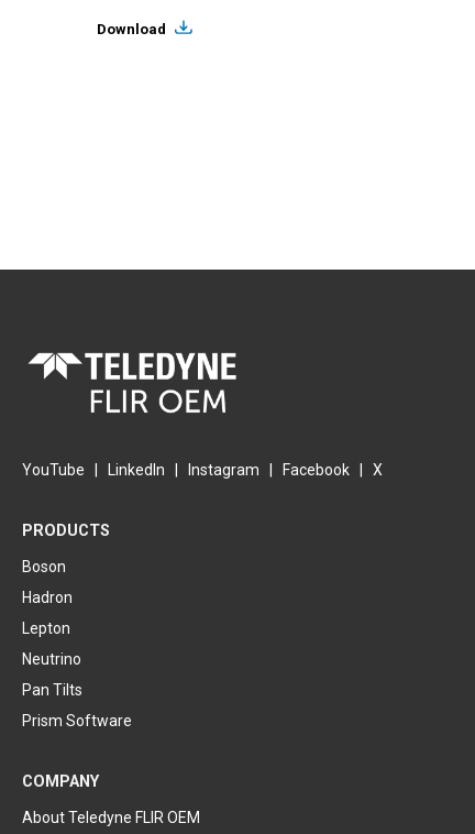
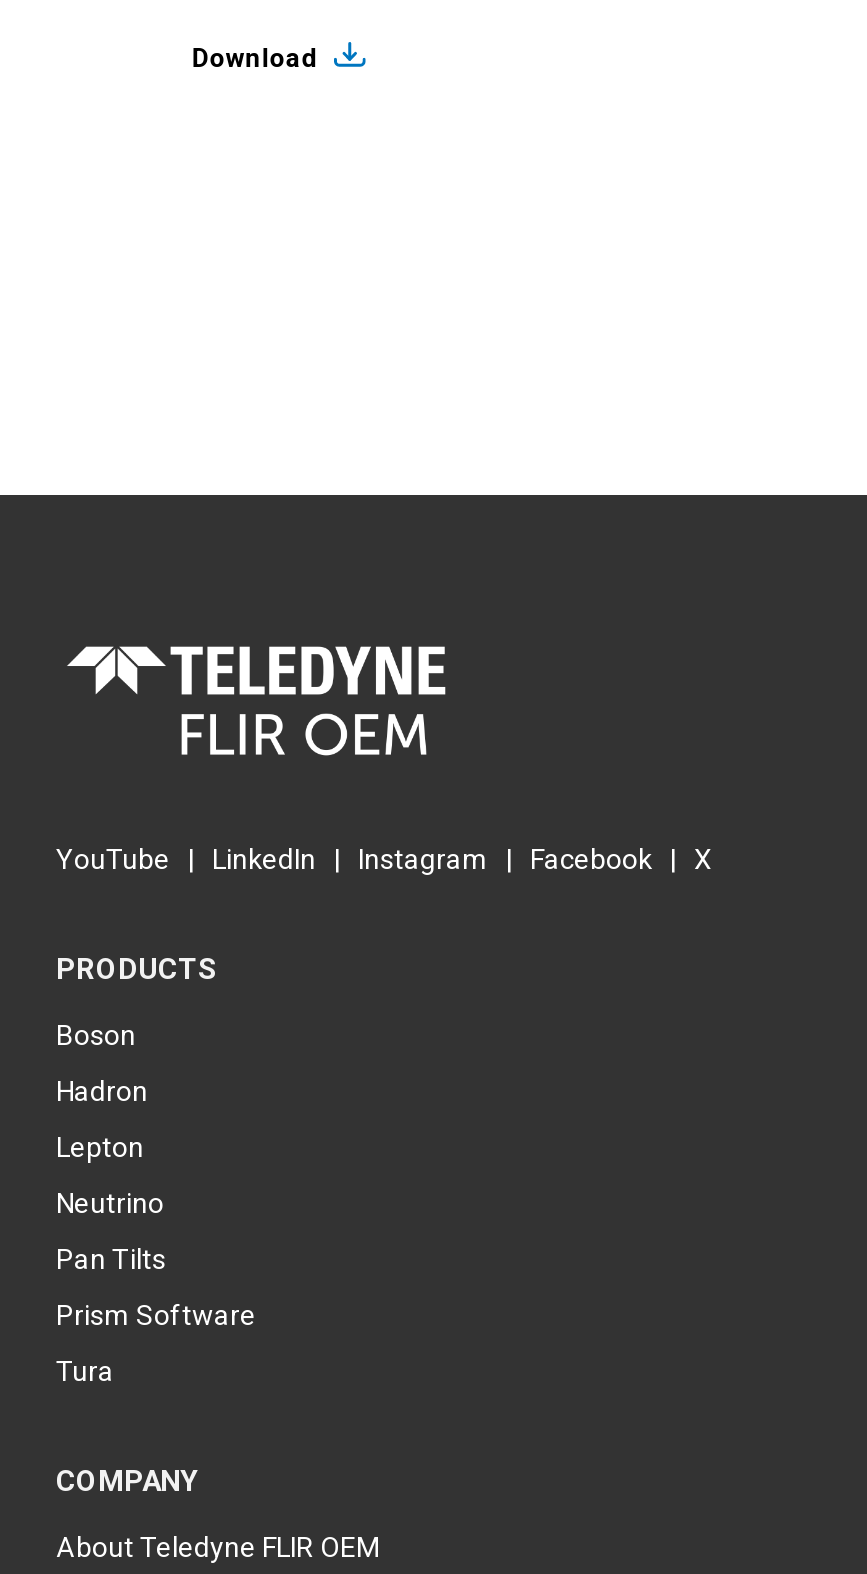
none -> [56,1356,114,1388] Tura

